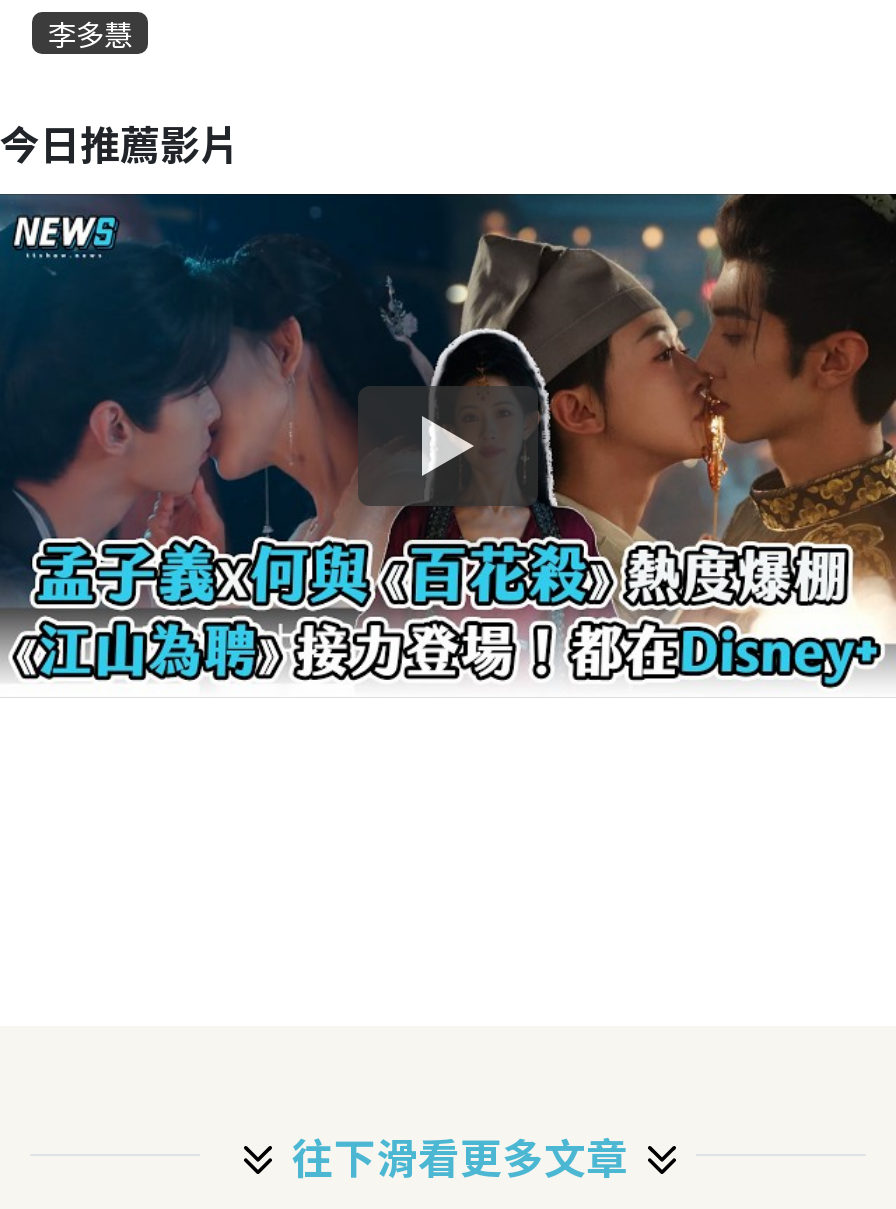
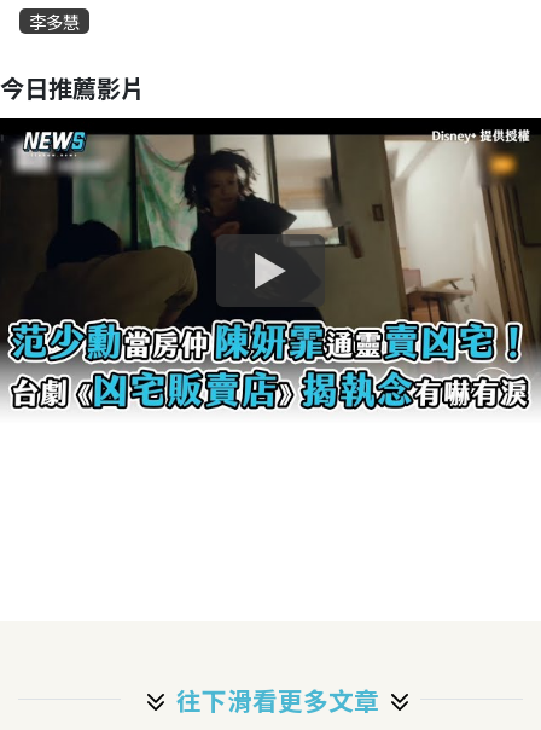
[6,192,890,690] [image] -> [4,117,537,417] [image]

